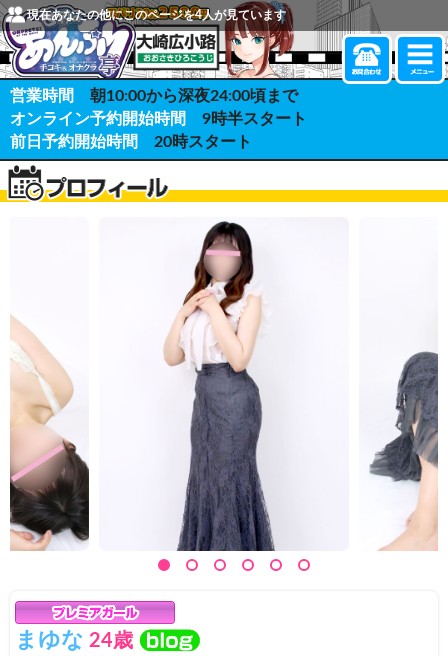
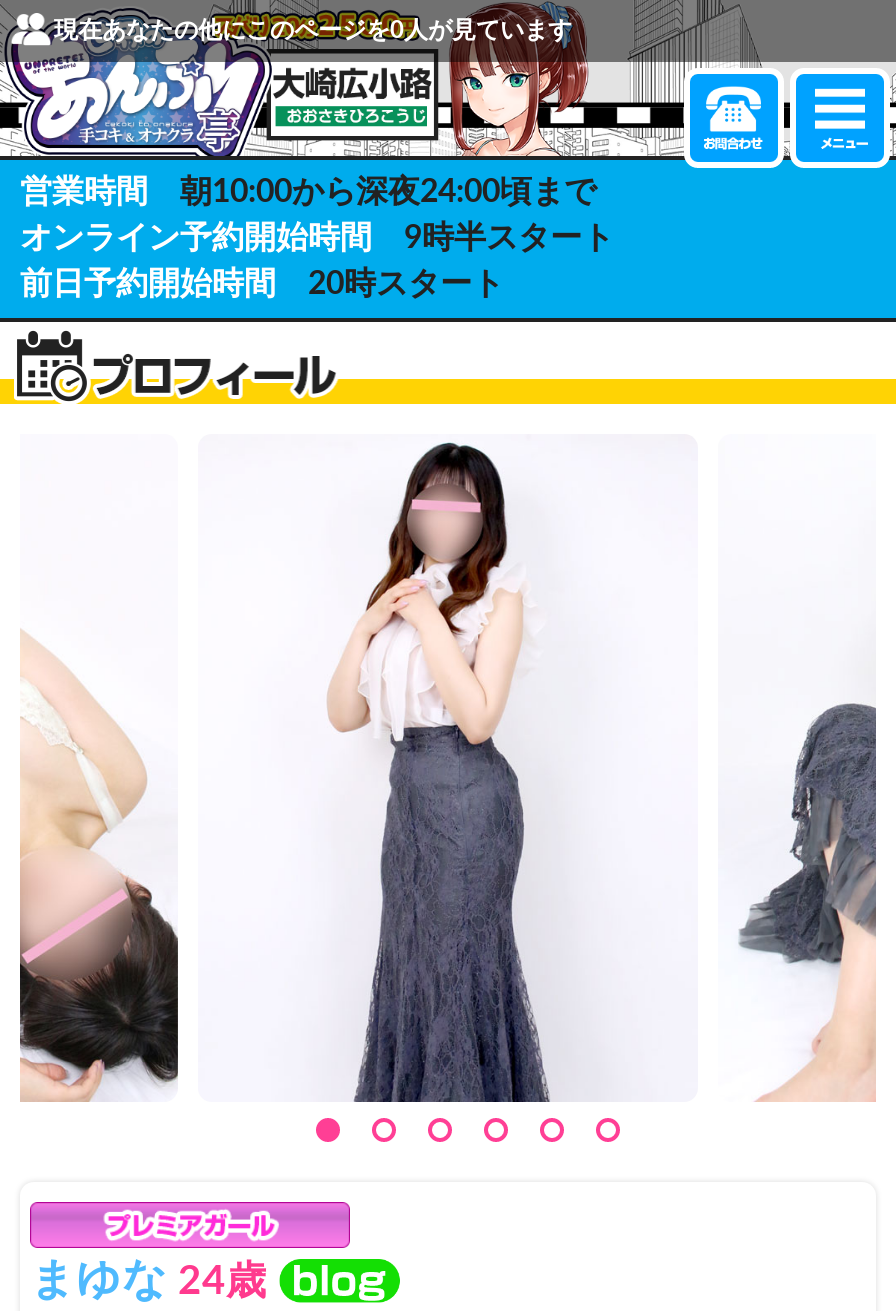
[27,9,286,21] 現在あなたの他にこのページを4人が見ています -> [54,18,572,42] 現在あなたの他にこのページを0人が見ています

